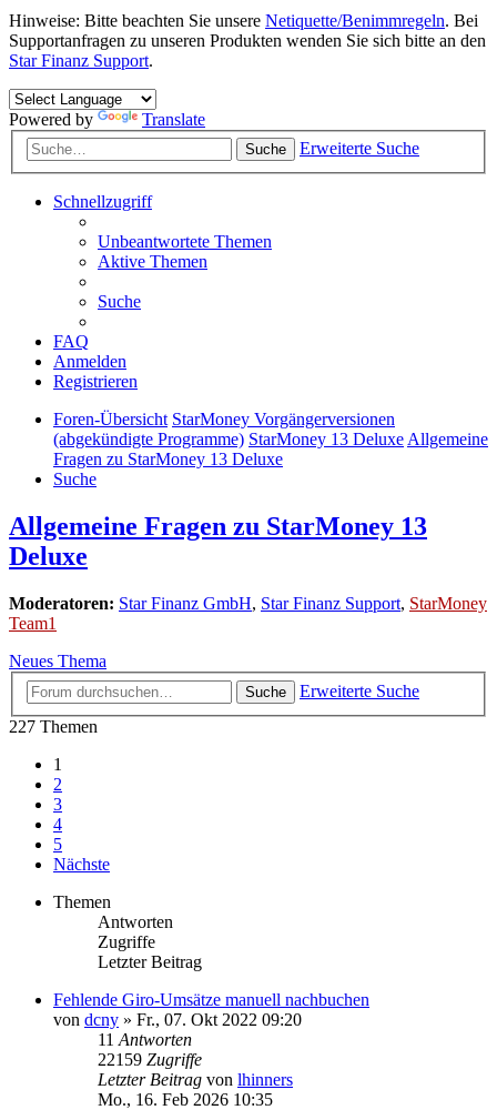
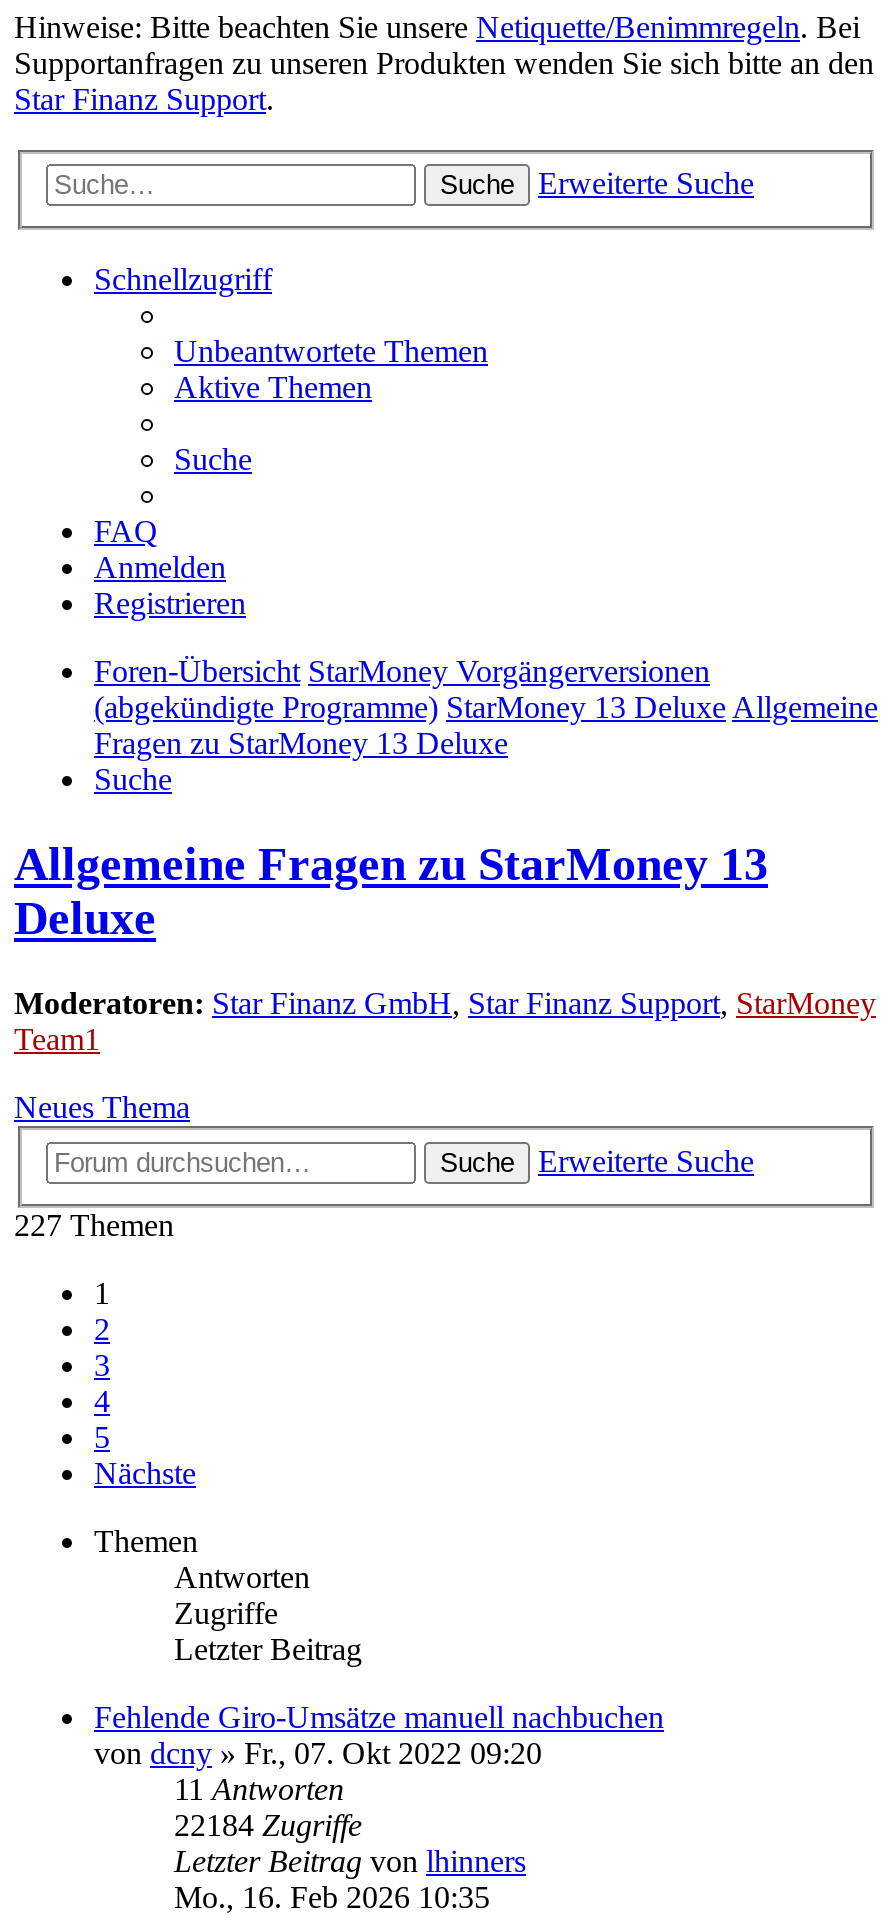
[9,110,205,129] Powered by | Translate -> none
[98,1050,202,1069] 22159 Zugriffe -> [174,1808,362,1842] 22184 Zugriffe

